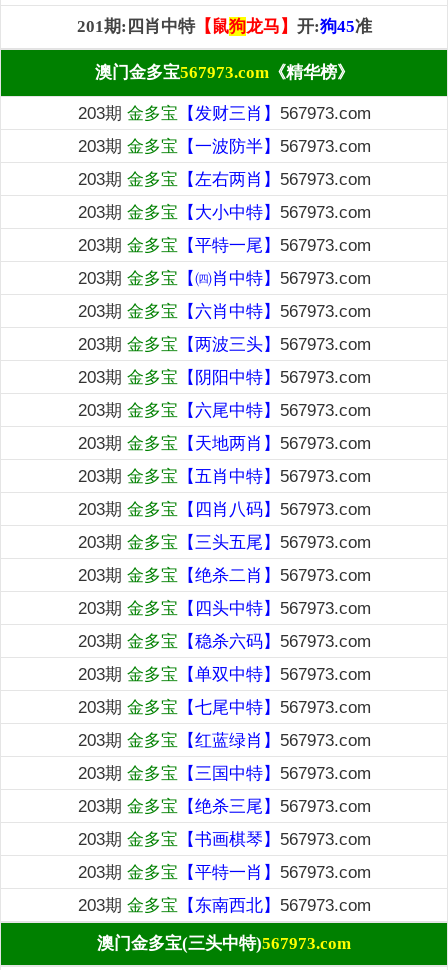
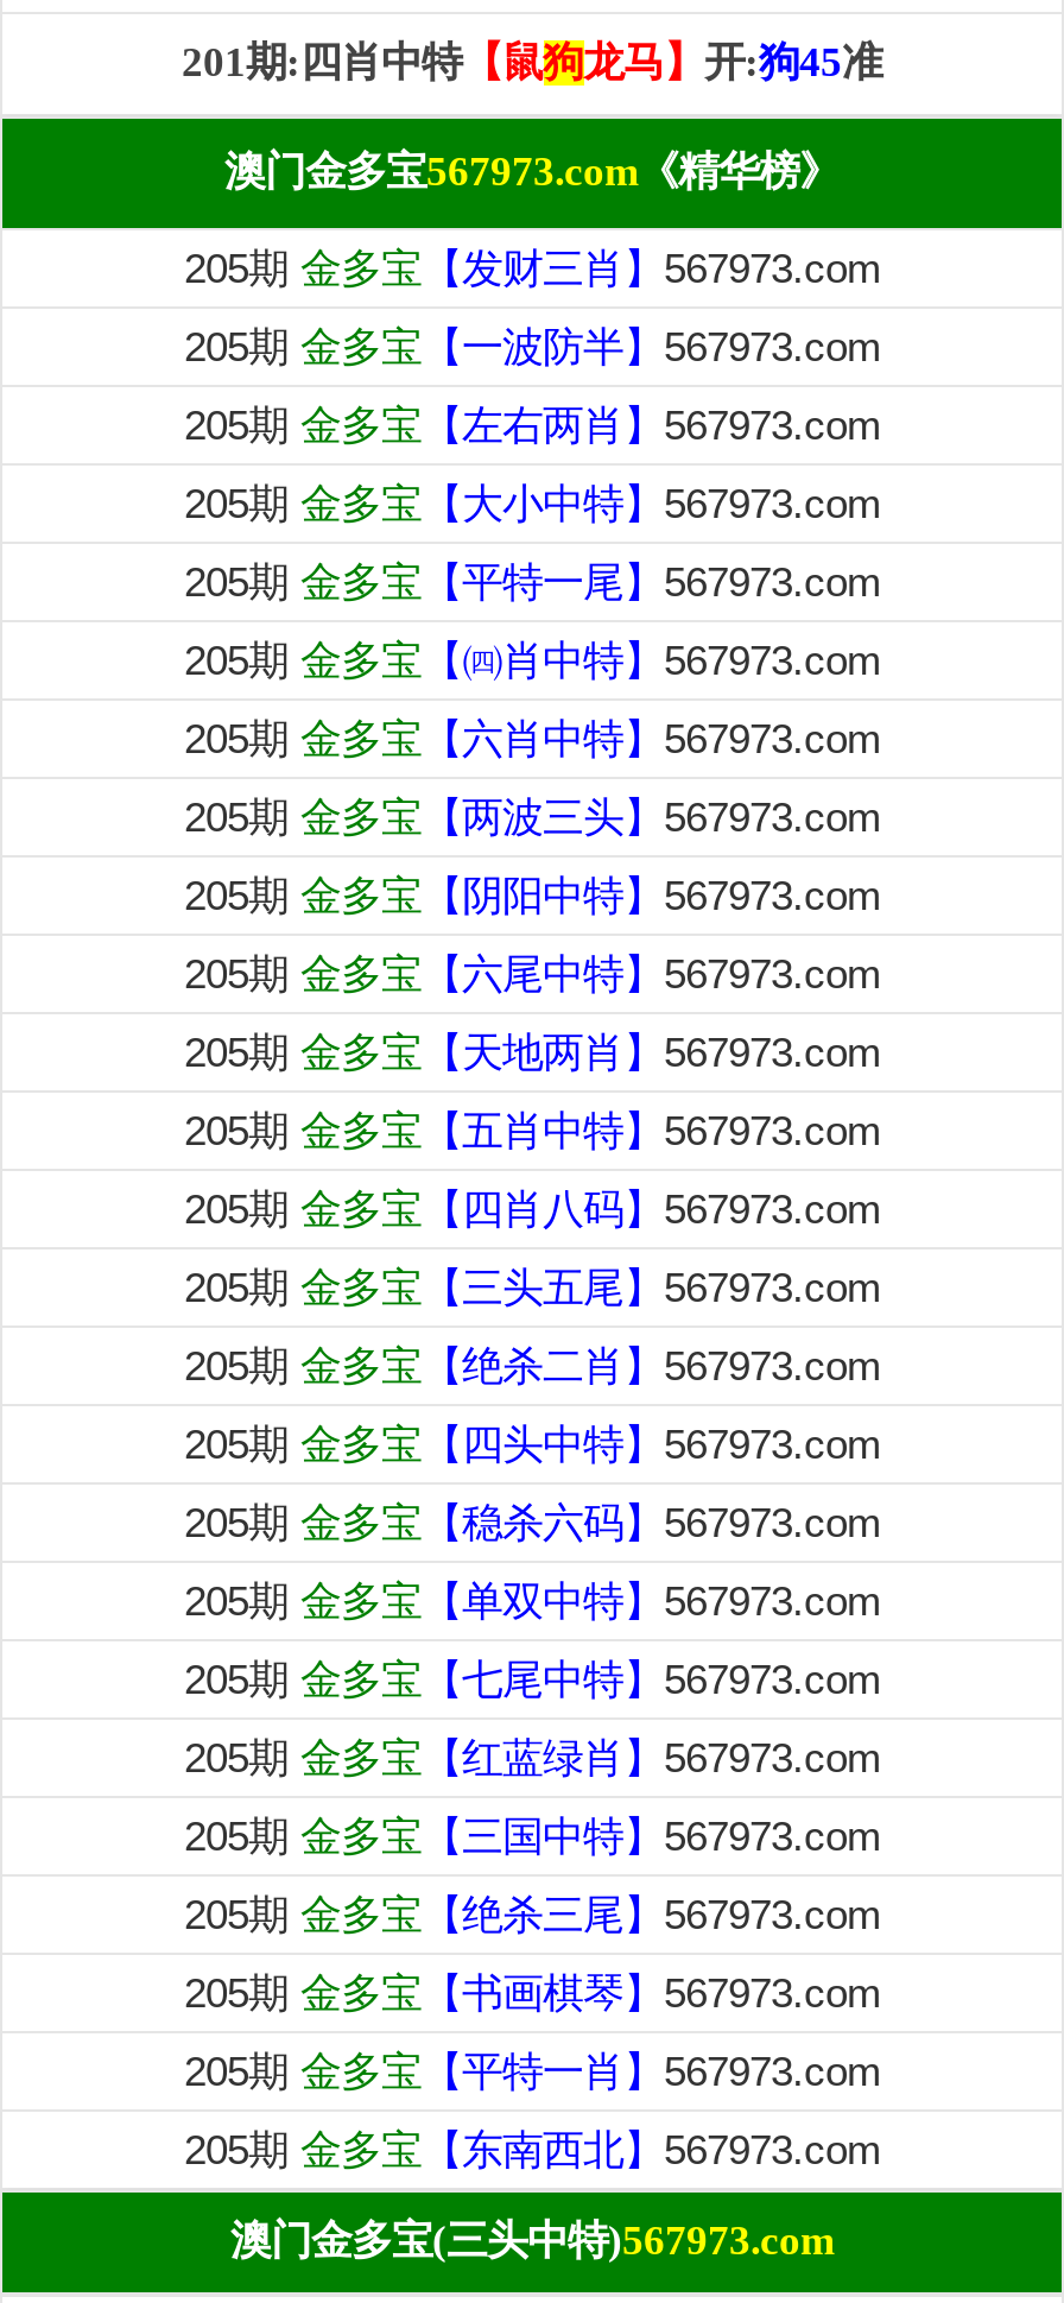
[77,103,370,123] 203期金多宝【发财三肖】567973.com -> [184,244,880,292] 205期金多宝【发财三肖】567973.com
[77,136,370,156] 203期金多宝【一波防半】567973.com -> [184,323,880,370] 205期金多宝【一波防半】567973.com
[77,169,370,189] 203期金多宝【左右两肖】567973.com -> [184,401,880,448] 205期金多宝【左右两肖】567973.com
[77,202,370,222] 203期金多宝【大小中特】567973.com -> [184,479,880,527] 205期金多宝【大小中特】567973.com
[77,235,370,255] 203期金多宝【平特一尾】567973.com -> [184,558,880,605] 205期金多宝【平特一尾】567973.com
[77,268,370,288] 203期金多宝【㈣肖中特】567973.com -> [184,636,880,684] 205期金多宝【㈣肖中特】567973.com
[77,301,370,321] 203期金多宝【六肖中特】567973.com -> [184,715,880,762] 205期金多宝【六肖中特】567973.com
[77,334,370,354] 203期金多宝【两波三头】567973.com -> [184,793,880,840] 205期金多宝【两波三头】567973.com
[77,367,370,387] 203期金多宝【阴阳中特】567973.com -> [184,871,880,919] 205期金多宝【阴阳中特】567973.com
[77,400,370,420] 203期金多宝【六尾中特】567973.com -> [184,950,880,997] 205期金多宝【六尾中特】567973.com
[77,433,370,453] 203期金多宝【天地两肖】567973.com -> [184,1028,880,1076] 205期金多宝【天地两肖】567973.com
[77,466,370,486] 203期金多宝【五肖中特】567973.com -> [184,1106,880,1154] 205期金多宝【五肖中特】567973.com
[77,499,370,519] 203期金多宝【四肖八码】567973.com -> [184,1185,880,1232] 205期金多宝【四肖八码】567973.com
[77,532,370,552] 203期金多宝【三头五尾】567973.com -> [184,1263,880,1311] 205期金多宝【三头五尾】567973.com
[77,565,370,585] 203期金多宝【绝杀二肖】567973.com -> [184,1342,880,1389] 205期金多宝【绝杀二肖】567973.com
[77,598,370,618] 203期金多宝【四头中特】567973.com -> [184,1420,880,1468] 205期金多宝【四头中特】567973.com
[77,631,370,651] 203期金多宝【稳杀六码】567973.com -> [184,1498,880,1546] 205期金多宝【稳杀六码】567973.com
[77,664,370,684] 203期金多宝【单双中特】567973.com -> [184,1577,880,1624] 205期金多宝【单双中特】567973.com
[77,697,370,717] 203期金多宝【七尾中特】567973.com -> [184,1655,880,1703] 205期金多宝【七尾中特】567973.com
[77,730,370,750] 203期金多宝【红蓝绿肖】567973.com -> [184,1734,880,1781] 205期金多宝【红蓝绿肖】567973.com
[77,763,370,783] 203期金多宝【三国中特】567973.com -> [184,1812,880,1860] 205期金多宝【三国中特】567973.com
[77,796,370,816] 203期金多宝【绝杀三尾】567973.com -> [184,1890,880,1938] 205期金多宝【绝杀三尾】567973.com
[77,829,370,849] 203期金多宝【书画棋琴】567973.com -> [184,1969,880,2016] 205期金多宝【书画棋琴】567973.com
[77,862,370,882] 203期金多宝【平特一肖】567973.com -> [184,2047,880,2095] 205期金多宝【平特一肖】567973.com
[77,895,370,915] 203期金多宝【东南西北】567973.com -> [184,2126,880,2173] 205期金多宝【东南西北】567973.com

